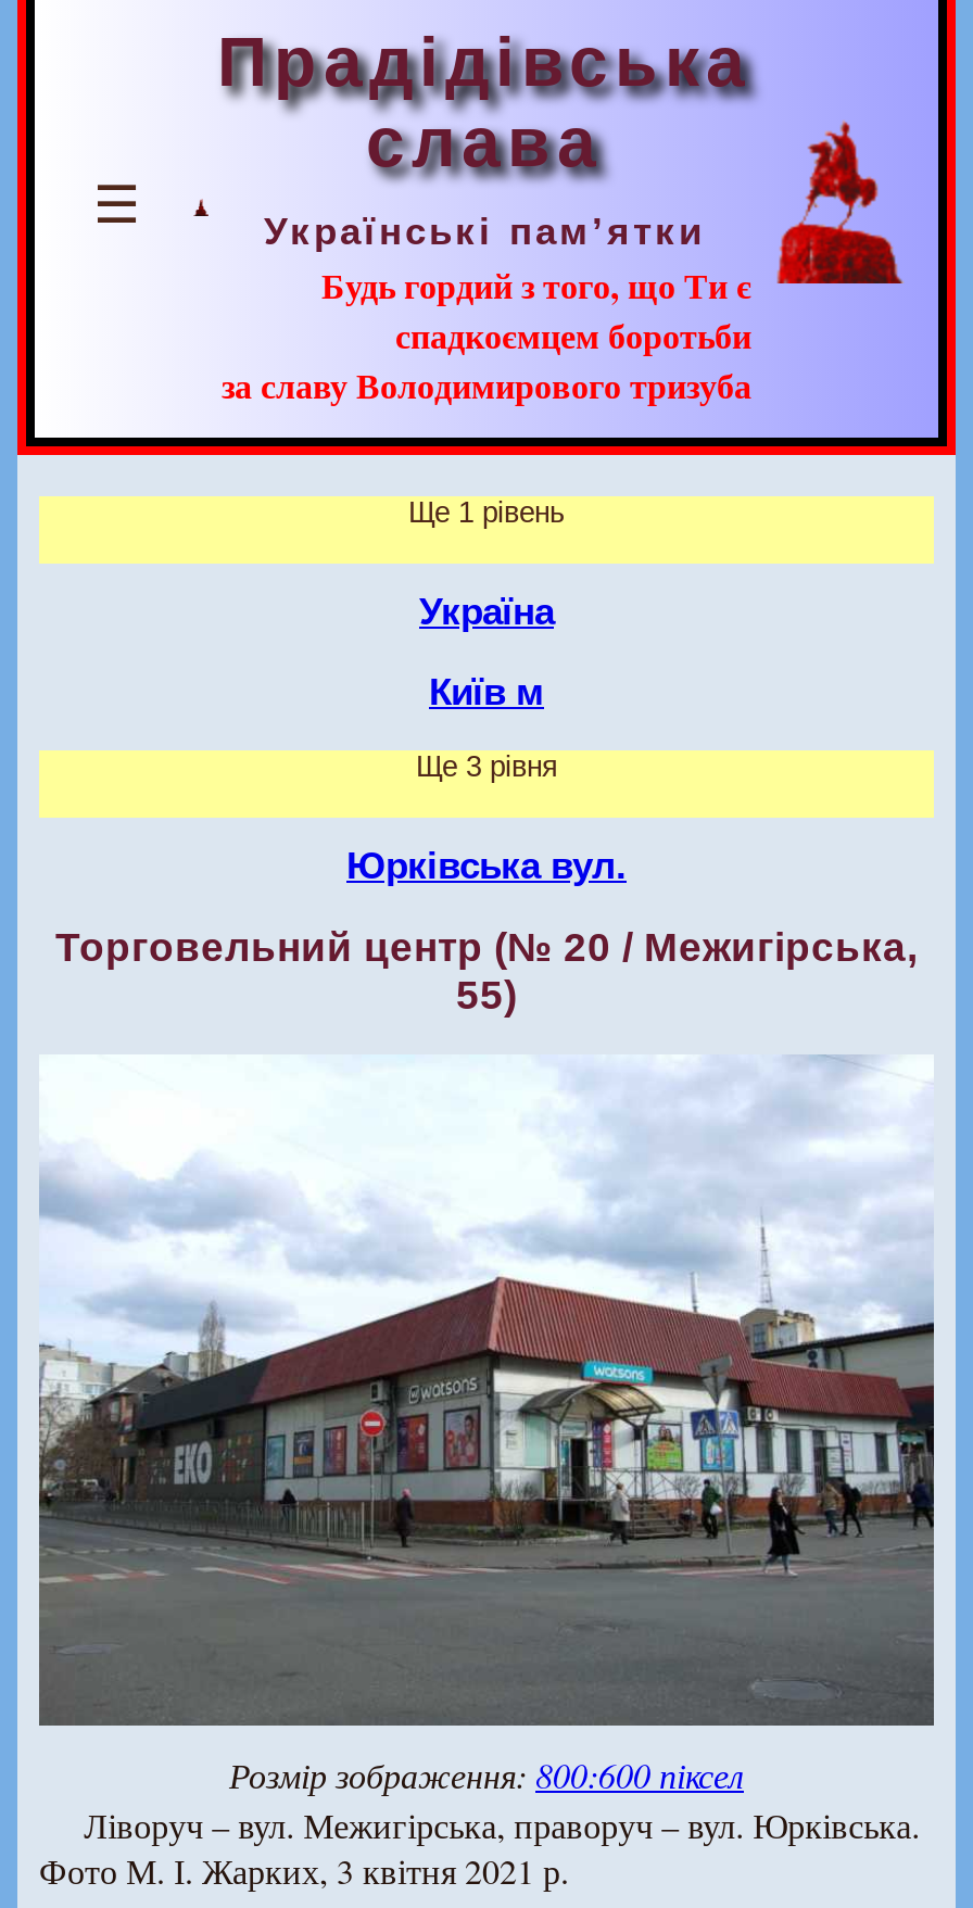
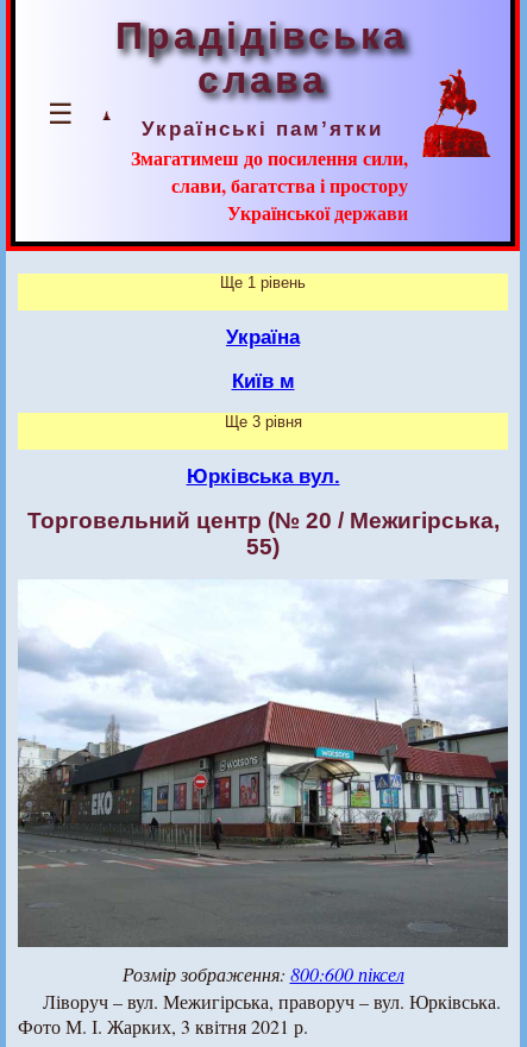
[222,260,751,409] Будь гордий з того, що Ти є | спадкоємцем боротьби | за славу Володимирового тризуба -> [131,144,408,226] Змагатимеш до посилення сили, | слави, багатства і простору | Української держави

